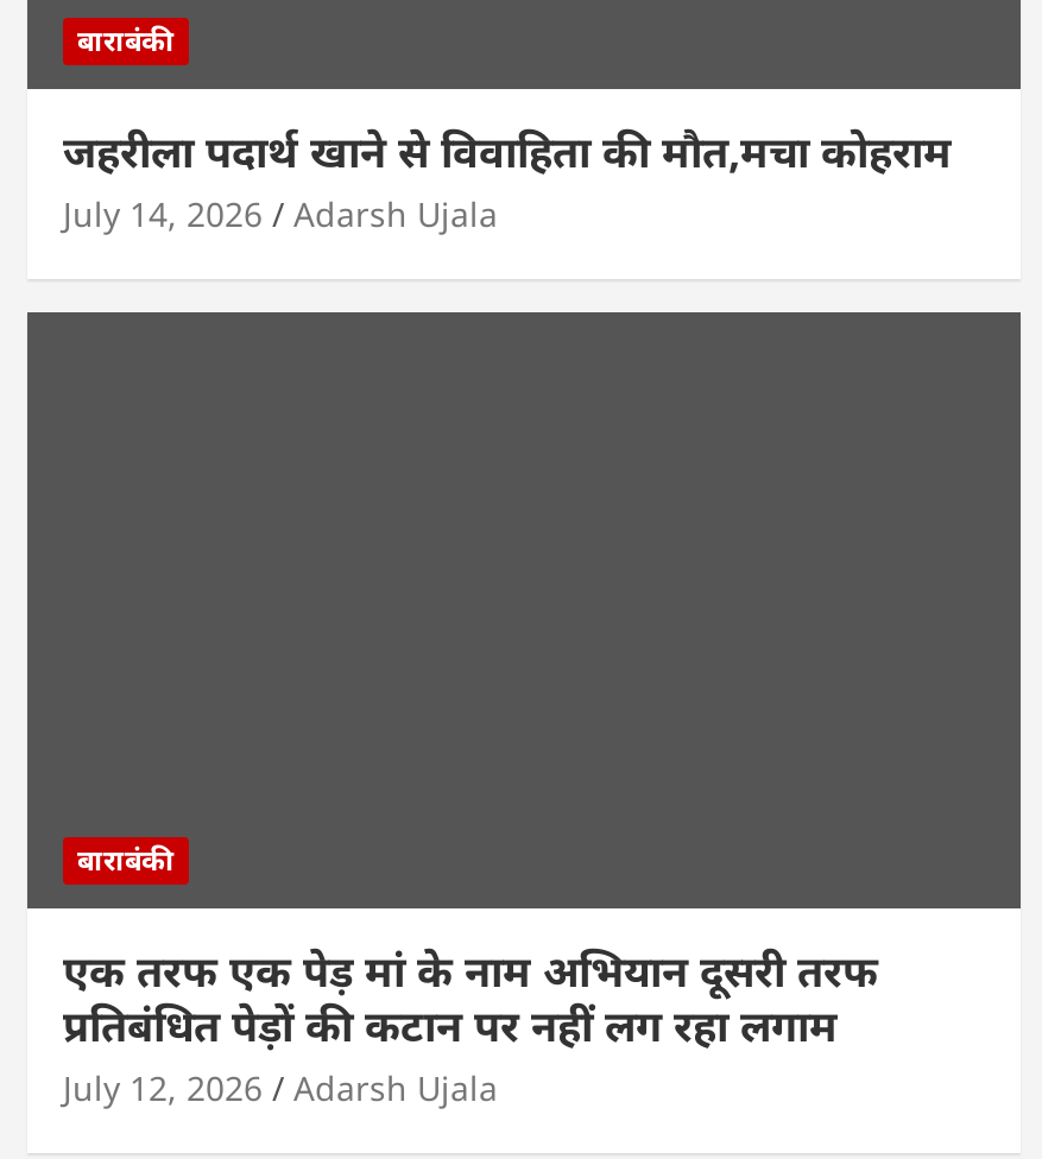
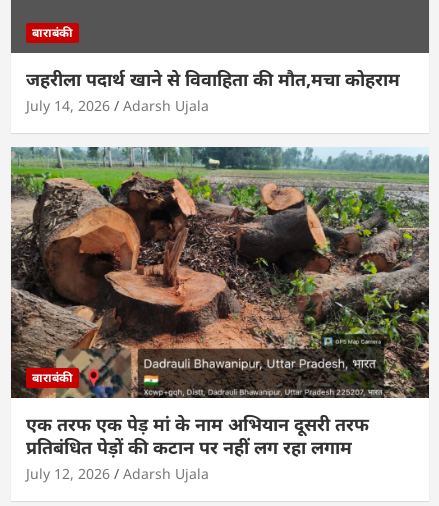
none -> [11,147,430,399] [image]

